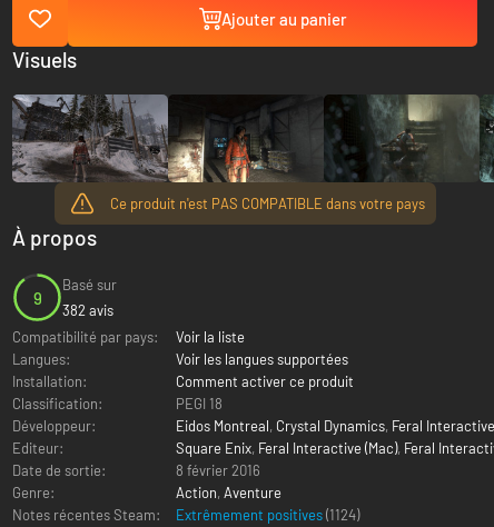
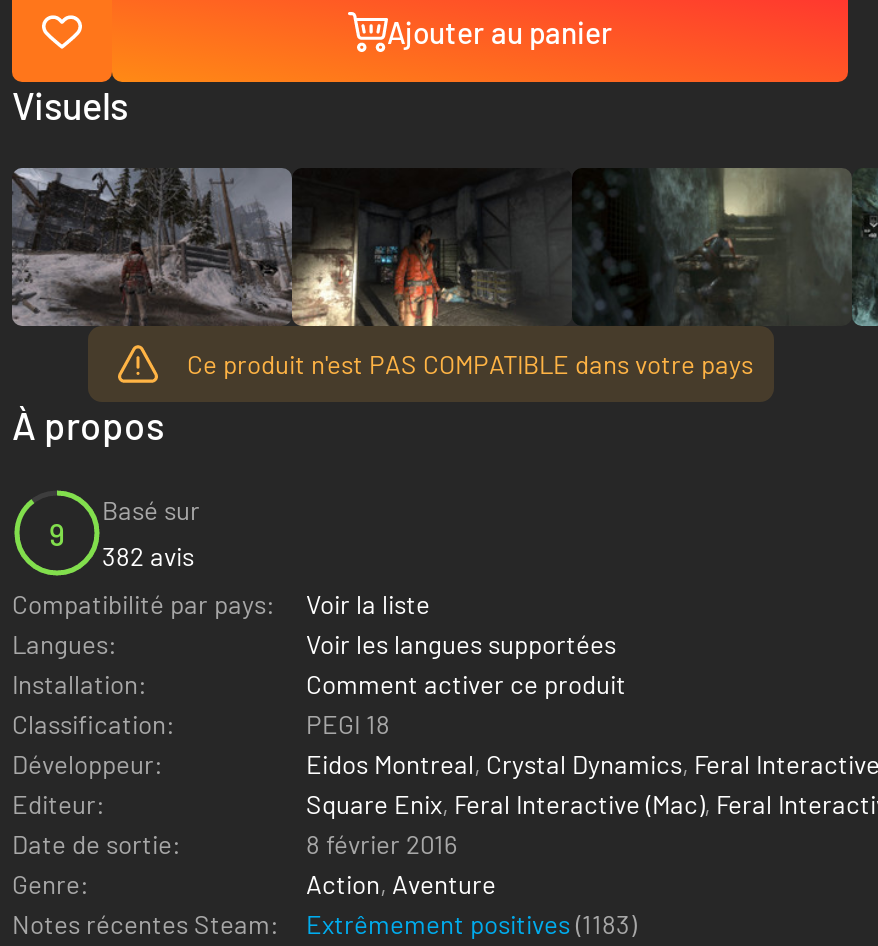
[176,505,359,523] Extrêmement positives (1124) -> [306,907,636,939] Extrêmement positives (1183)

